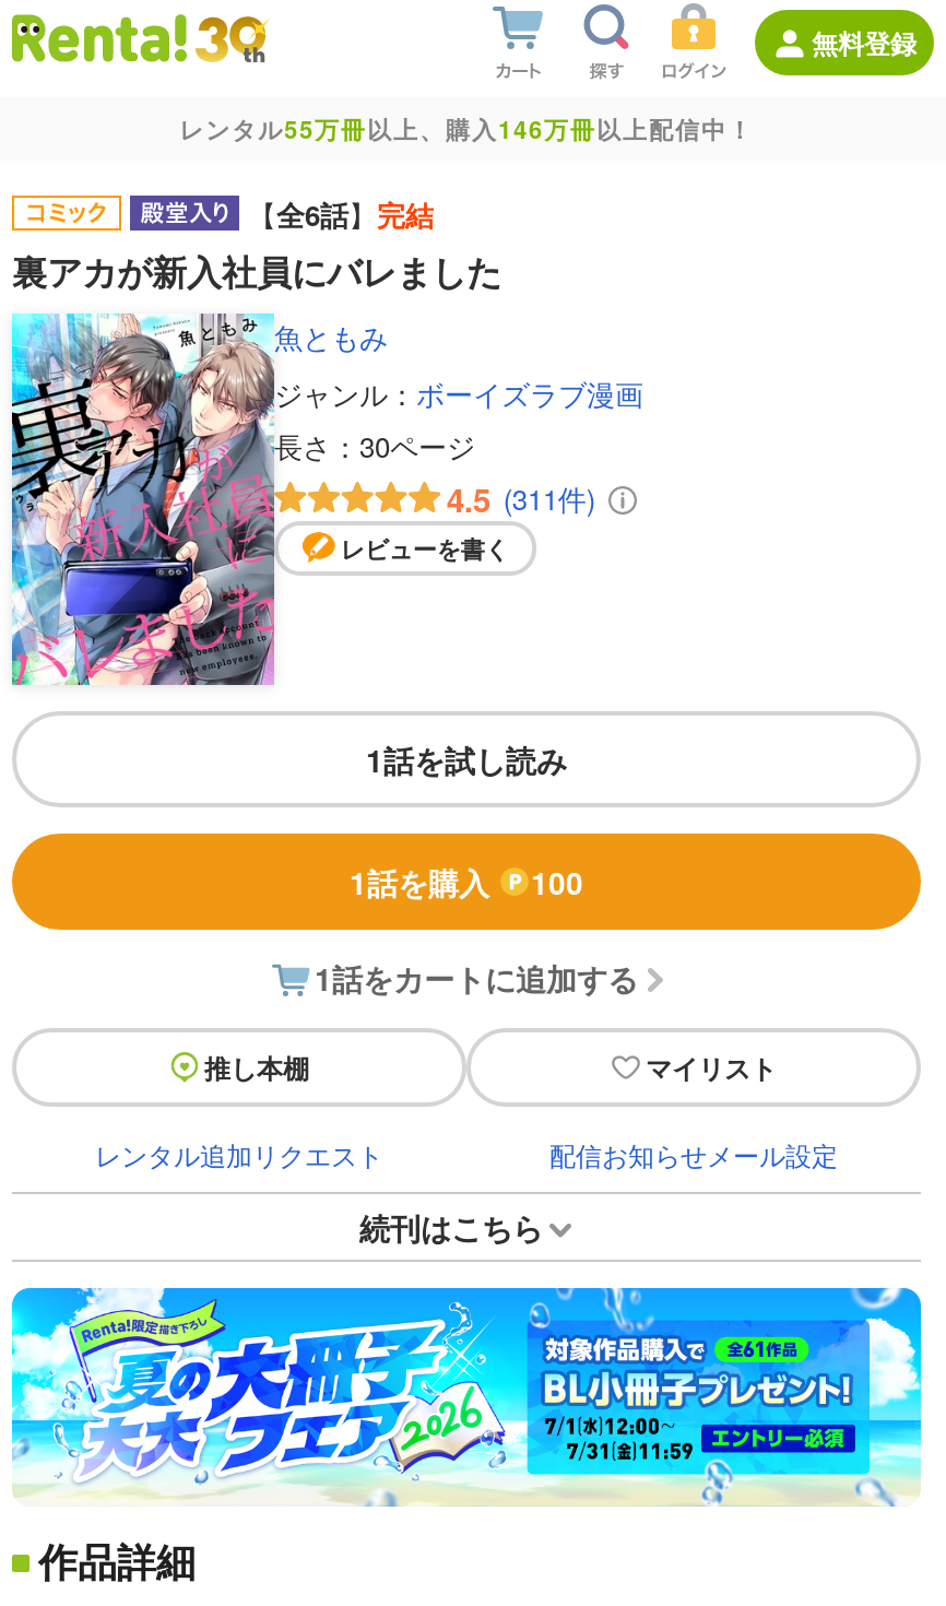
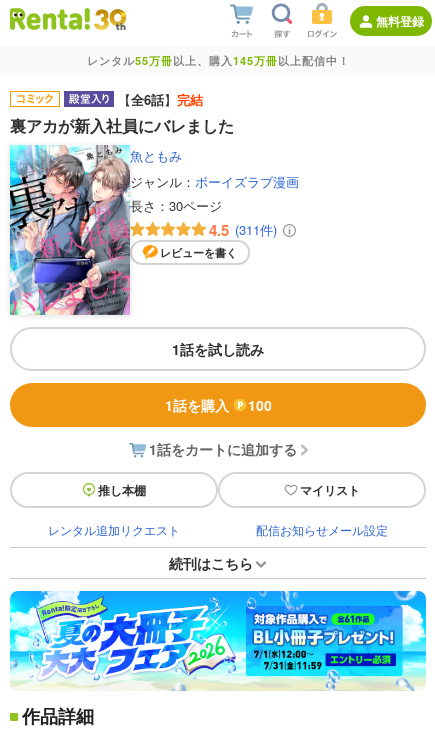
[179,113,754,145] レンタル55万冊以上、購入146万冊以上配信中！ -> [86,53,349,68] レンタル55万冊以上、購入145万冊以上配信中！

